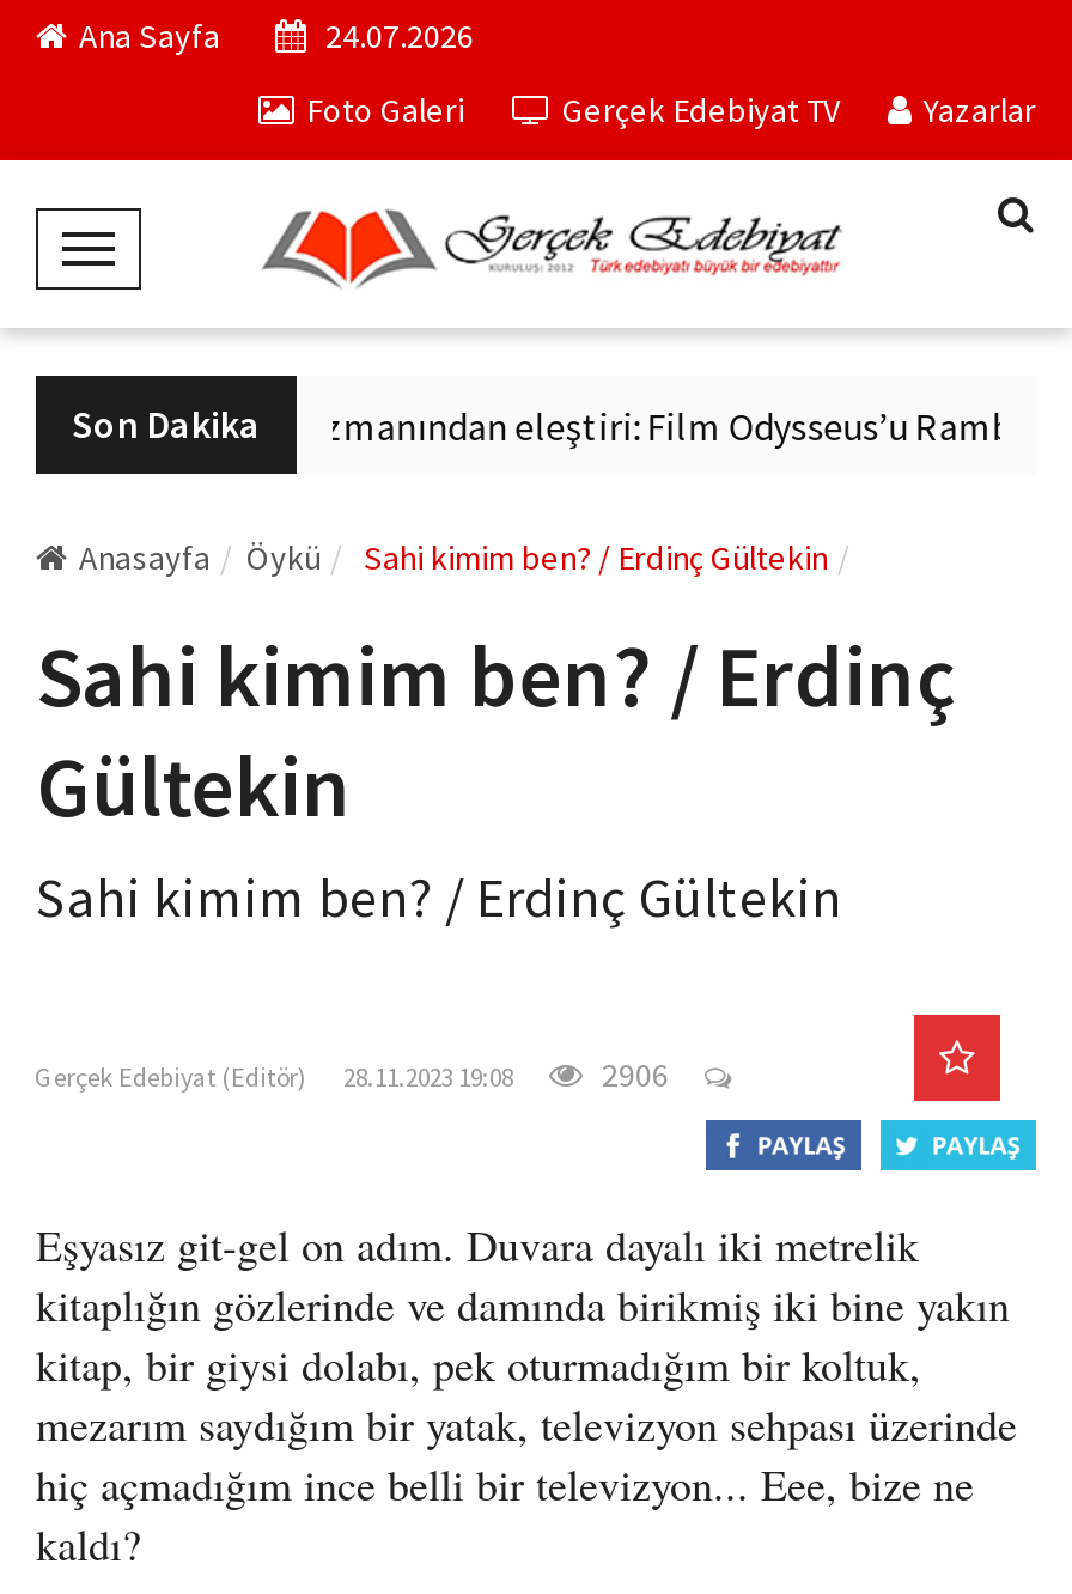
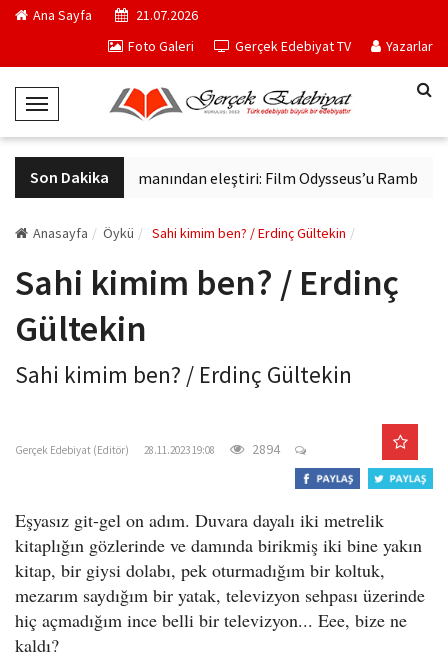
[325,14,474,57] 24.07.2026 -> [136,6,198,24] 21.07.2026
[602,1053,669,1096] 2906 -> [251,440,279,458] 2894

